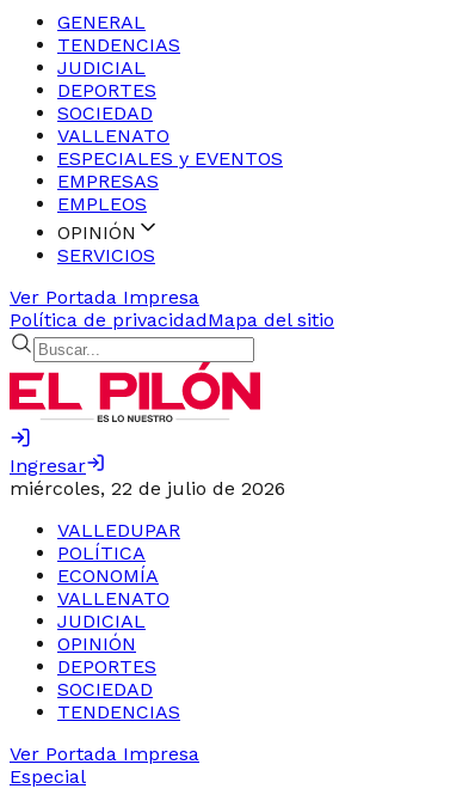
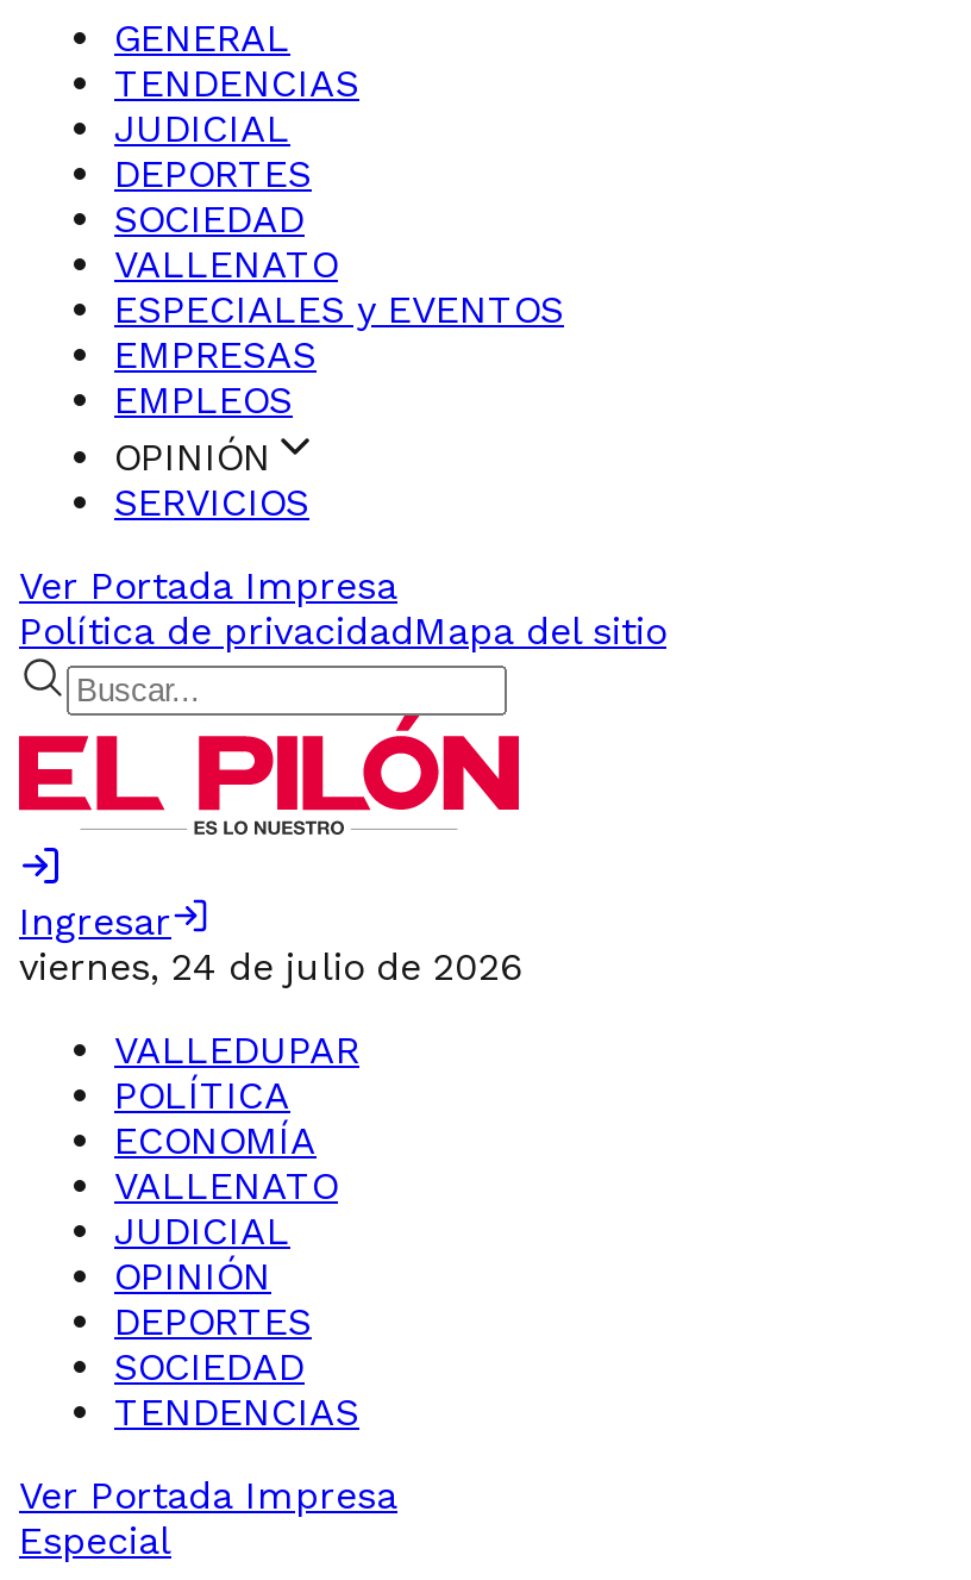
[10,477,285,500] miércoles, 22 de julio de 2026 -> [19,944,521,989] viernes, 24 de julio de 2026

